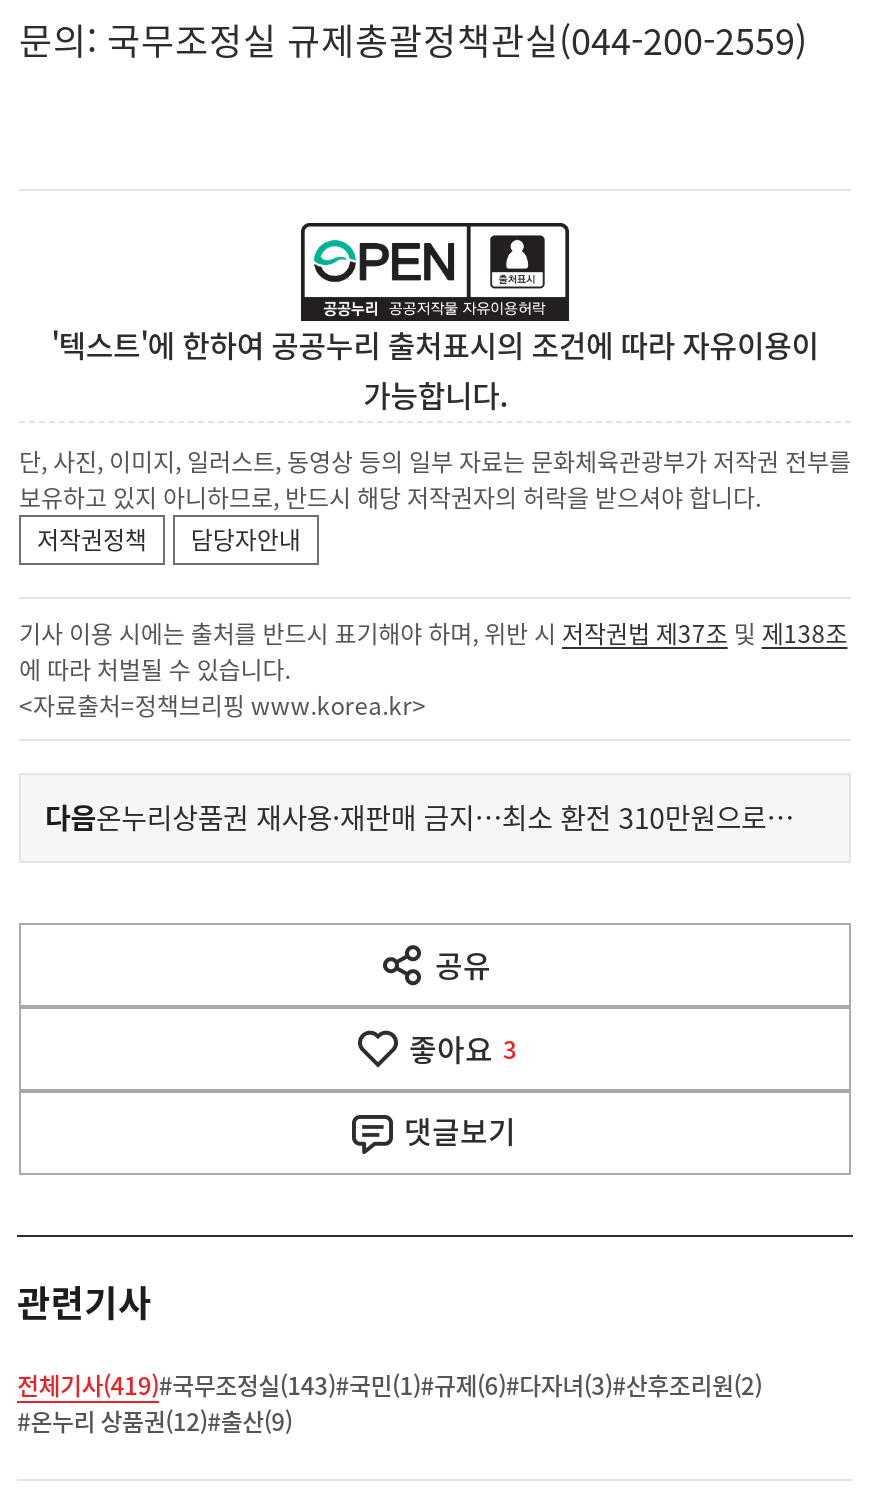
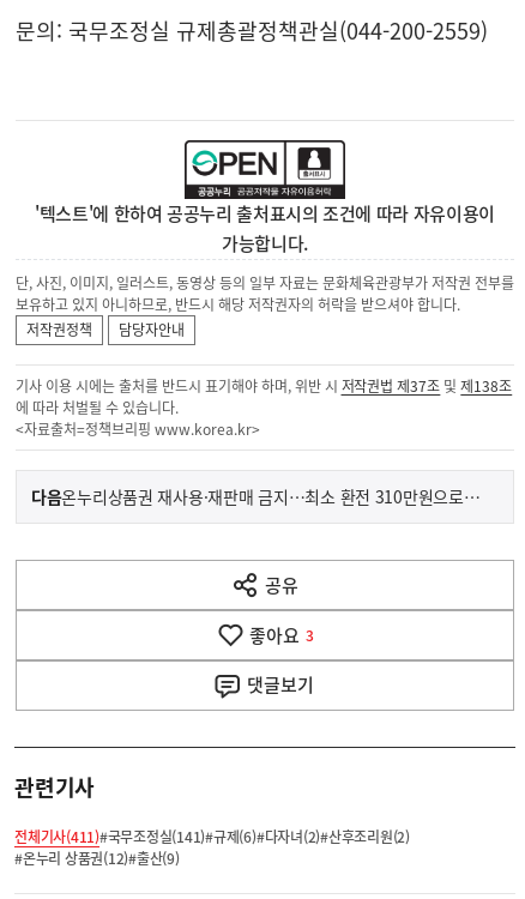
[17,1368,762,1404] 전체기사(419)#국무조정실(143)#국민(1)#규제(6)#다자녀(3)#산후조리원(2) -> [14,826,410,848] 전체기사(411)#국무조정실(141)#규제(6)#다자녀(2)#산후조리원(2)

